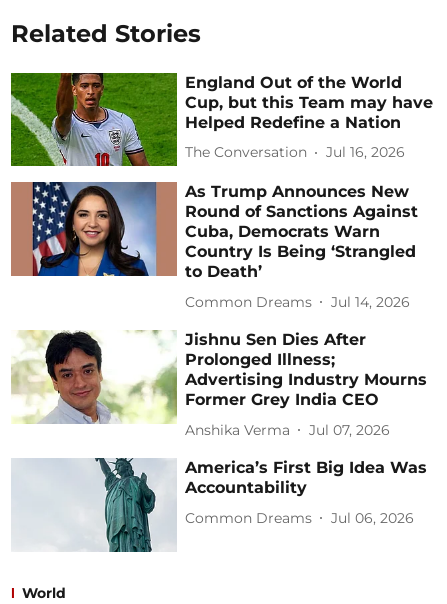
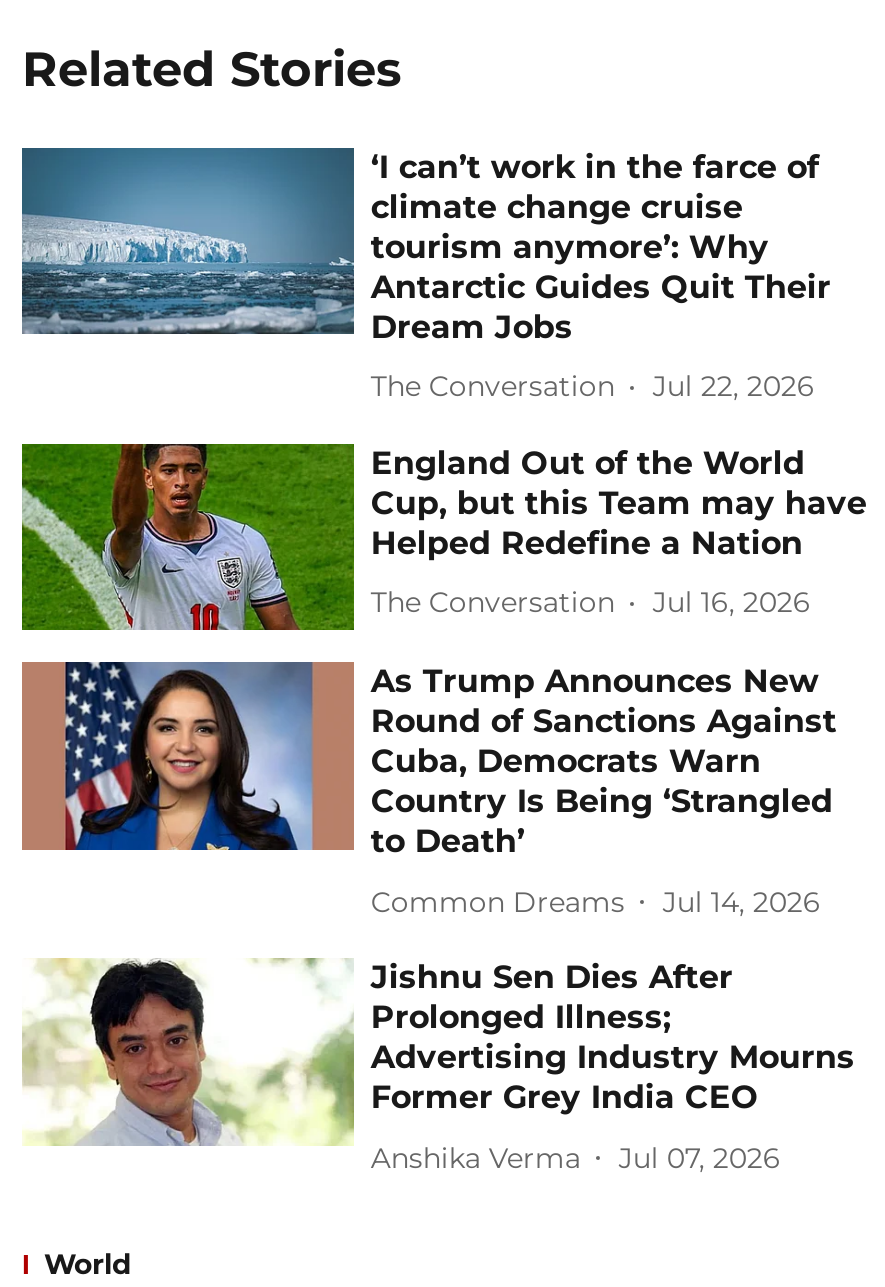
none -> [20,146,831,404] [image] | ‘I can’t work in the farce of | climate change cruise | tourism anymore’: Why | Antarctic Guides Quit Their | Dream Jobs | The Conversation | Jul 22, 2026
moved [10,71,433,439] -> [20,440,867,1175]: [image] | England Out of the World | Cup, but this Team may have | ... | Anshika Verma | Jul 07, 2026
[12,457,427,553] [image] | America’s First Big Idea Was | Accountability | Common Dreams | Jul 06, 2026 -> none

